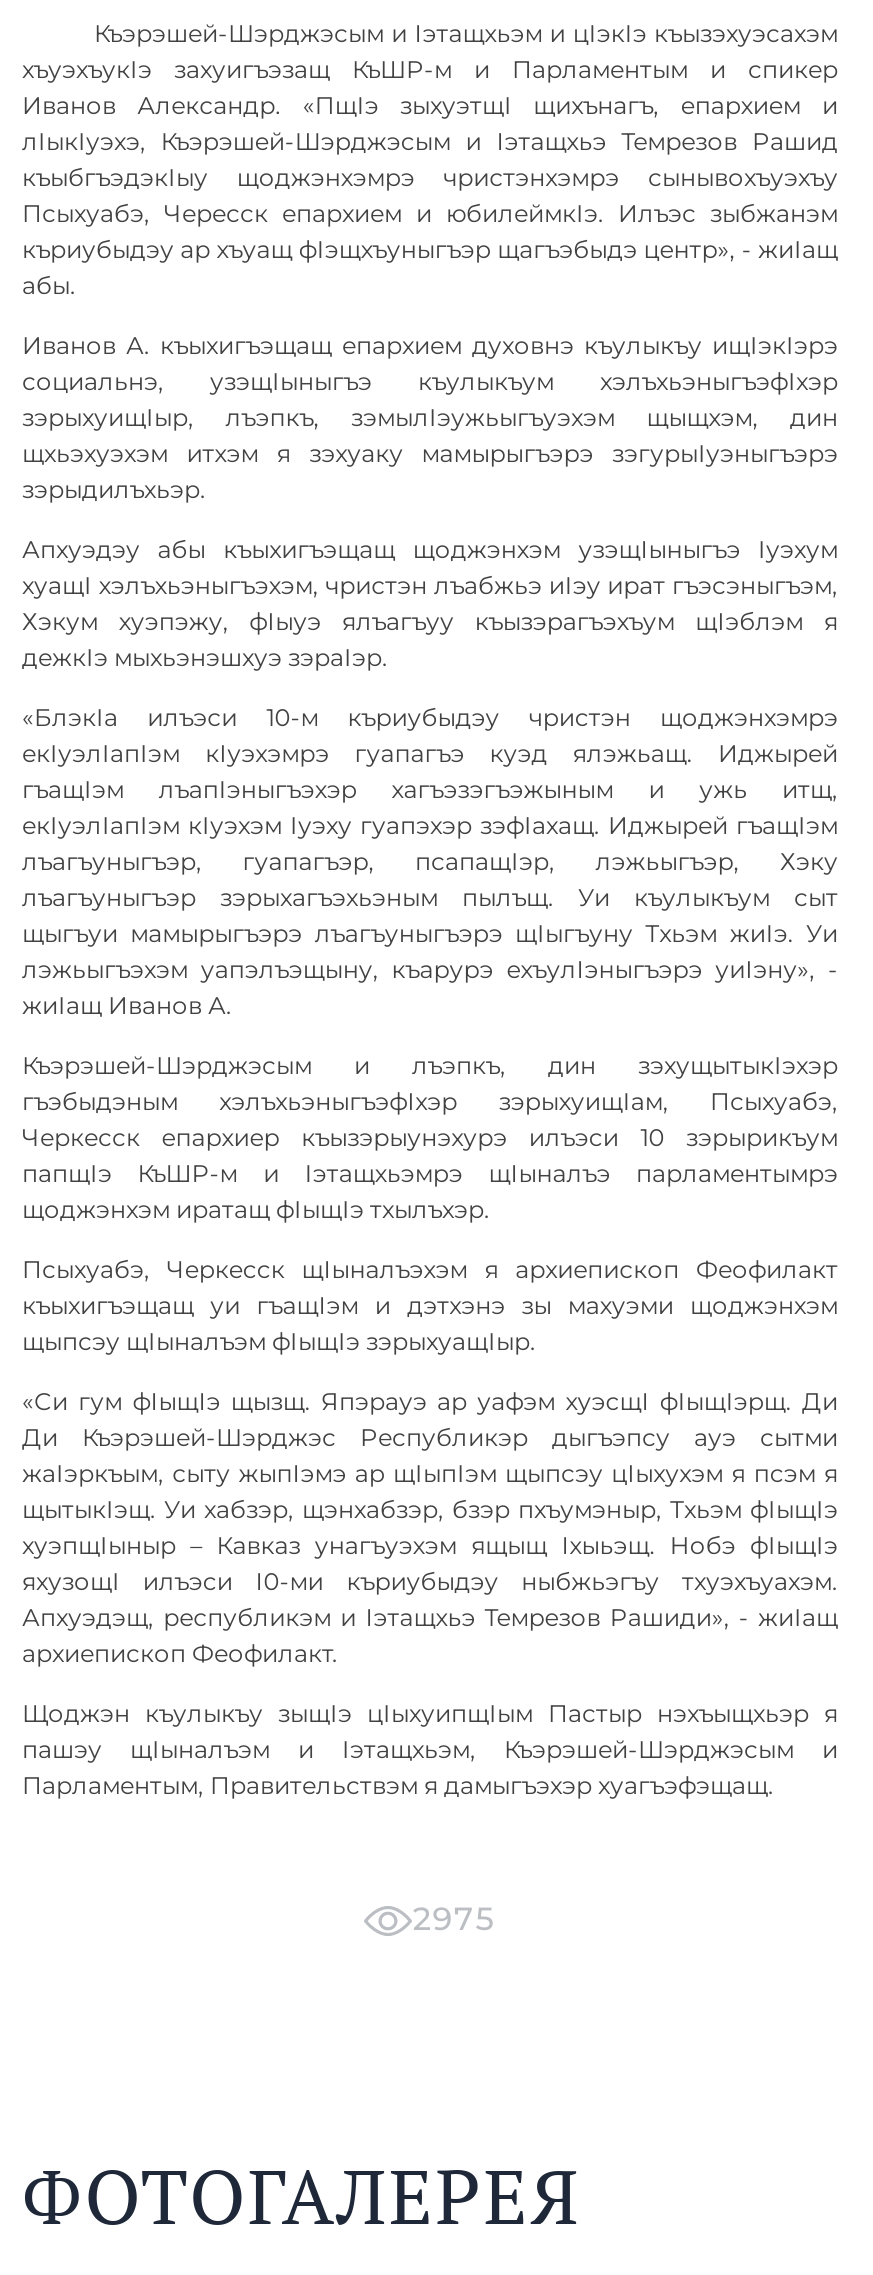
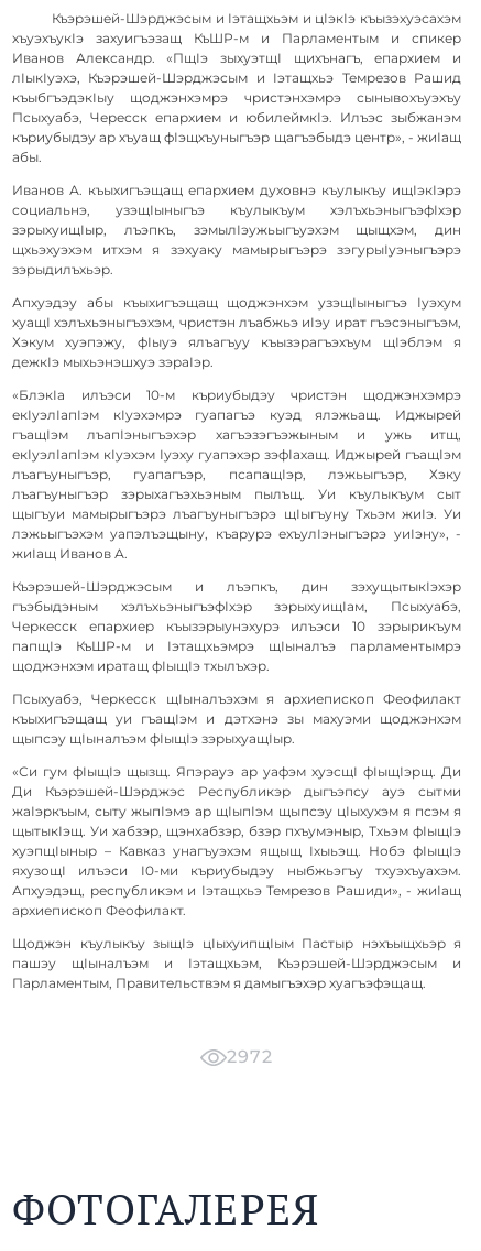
[413,1901,495,1939] 2975 -> [227,1047,273,1068] 2972

